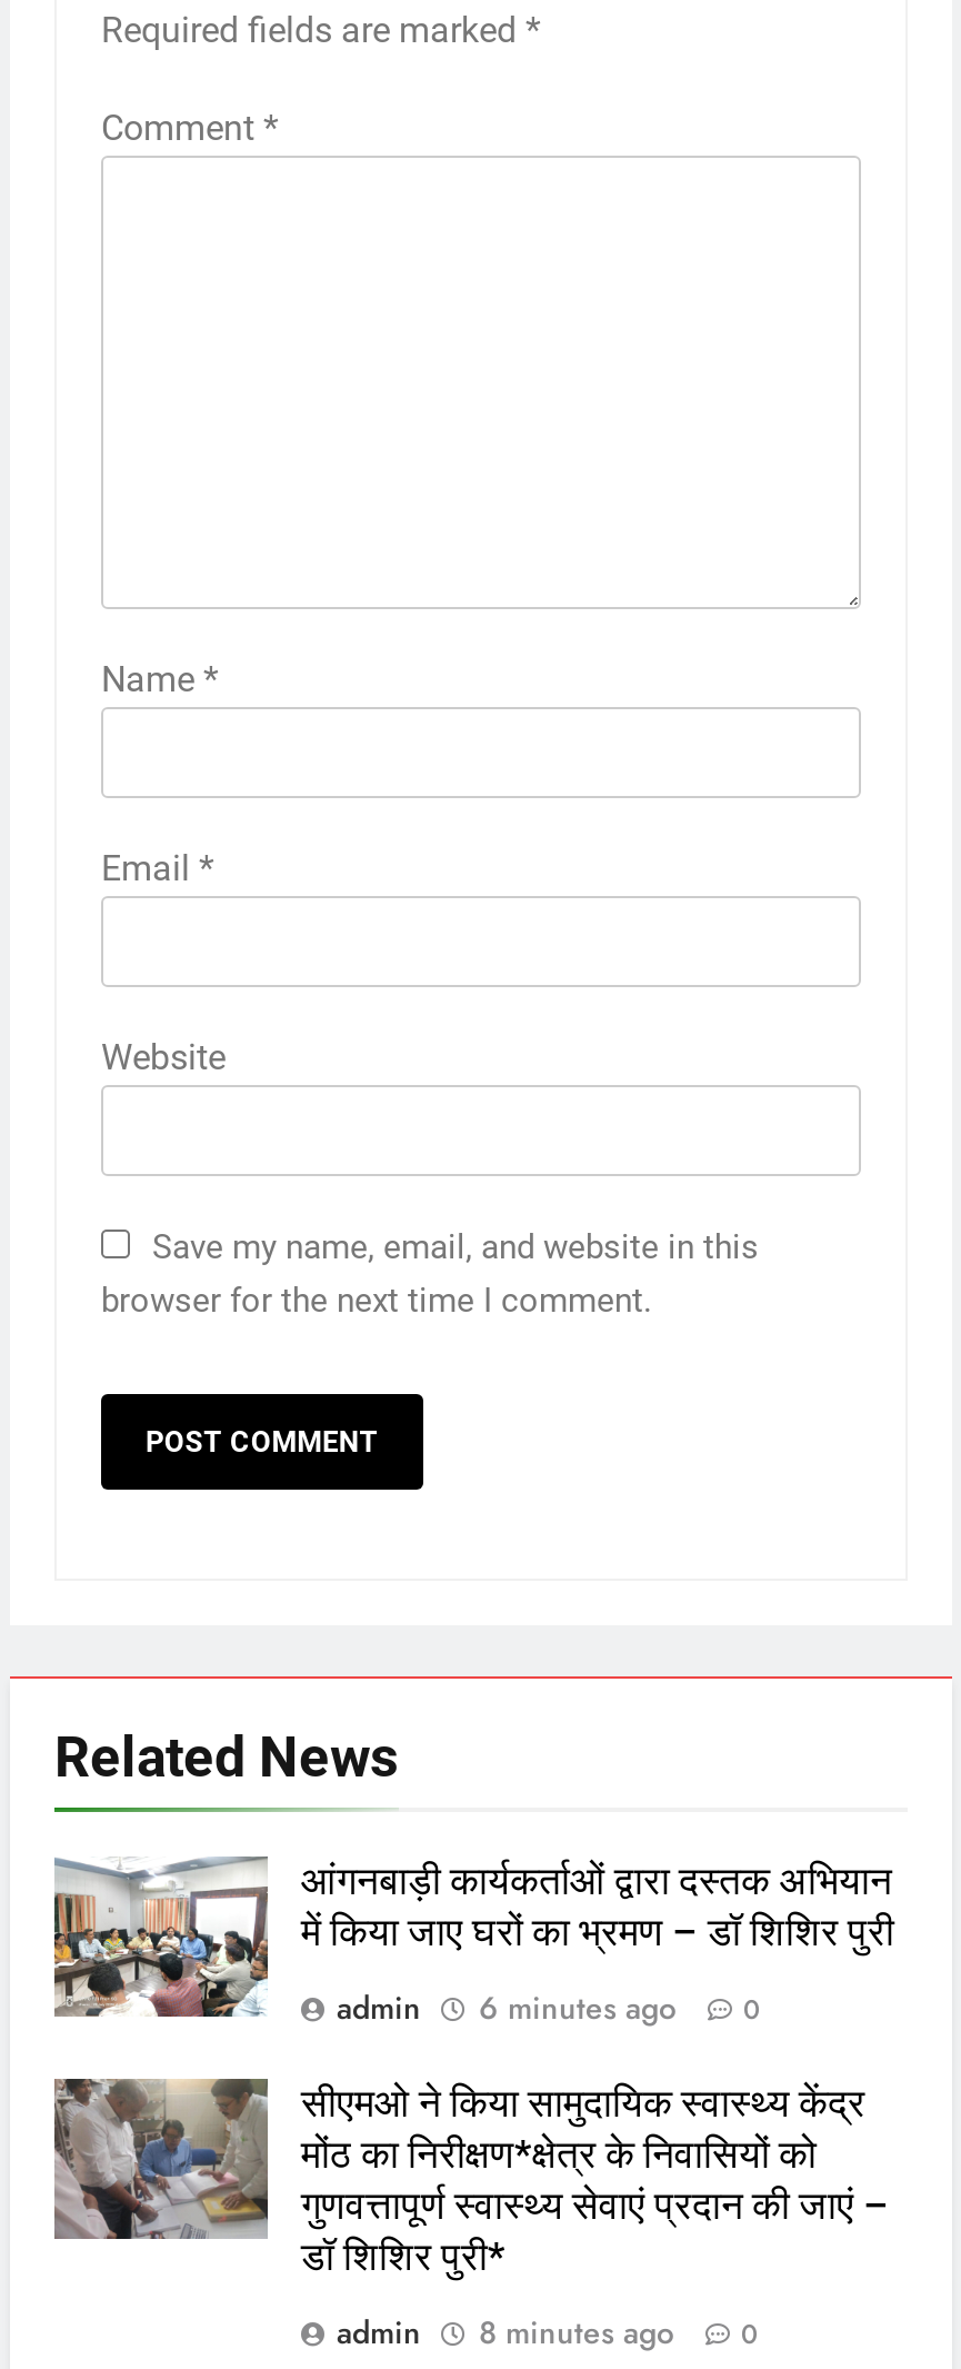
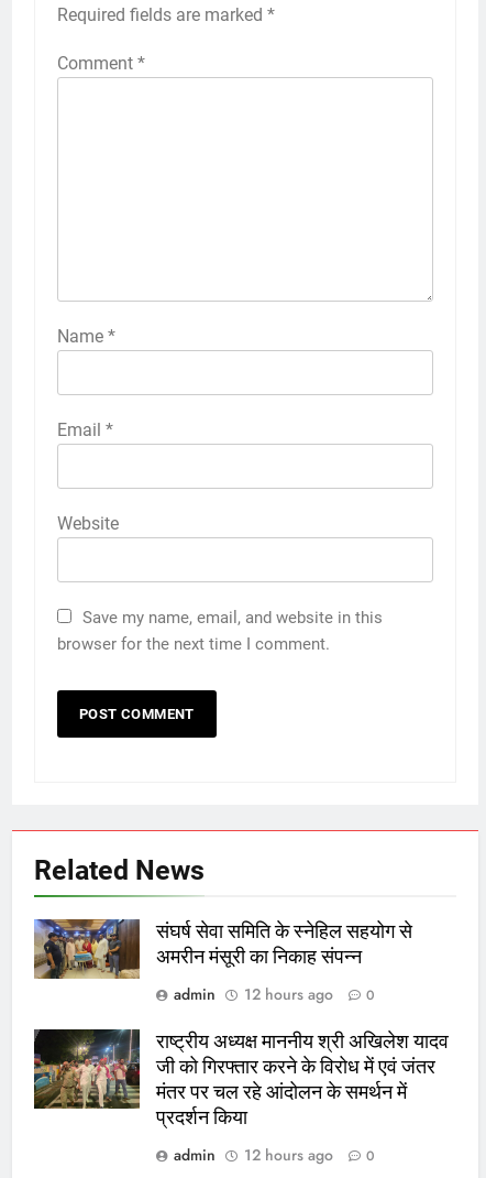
[52,1857,894,2019] [image] | आंगनबाड़ी कार्यकर्ताओं द्वारा दस्तक अभियान | में किया जाए घरों का भ्रमण – डॉ शिशिर पुरी -> [34,918,412,999] [image] | संघर्ष सेवा समिति के स्नेहिल सहयोग से | अमरीन मंसूरी का निकाह संपन्न
[337,1984,761,2029] admin 6 minutes ago 0 -> [174,983,375,1005] admin 12 hours ago 0
[54,2077,890,2278] [image] | सीएमओ ने किया सामुदायिक स्वास्थ्य केंद्र | मोंठ का निरीक्षण*क्षेत्र के निवासियों को | गुणवत्तापूर्ण स्वास्थ्य सेवाएं प्रदान की जाएं – | डॉ शिशिर पुरी* -> [34,1028,449,1128] [image] | राष्ट्रीय अध्यक्ष माननीय श्री अखिलेश यादव | जी को गिरफ्तार करने के विरोध में एवं जंतर | मंतर पर चल रहे आंदोलन के समर्थन में | प्रदर्शन किया
[337,2309,759,2353] admin 8 minutes ago 0 -> [174,1143,375,1165] admin 12 hours ago 0

